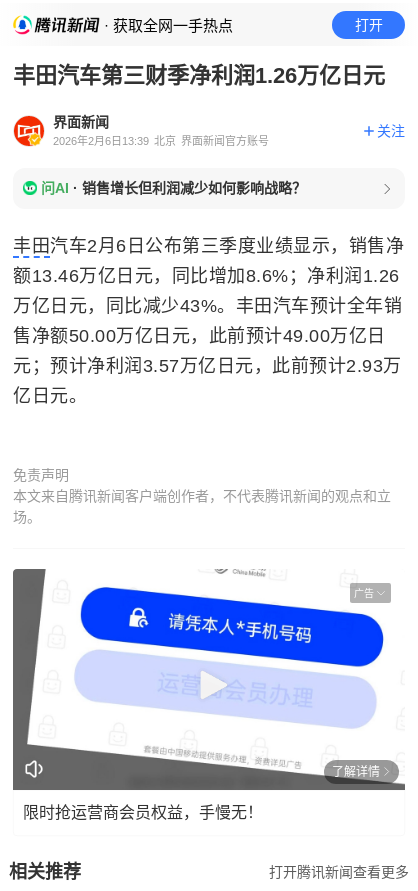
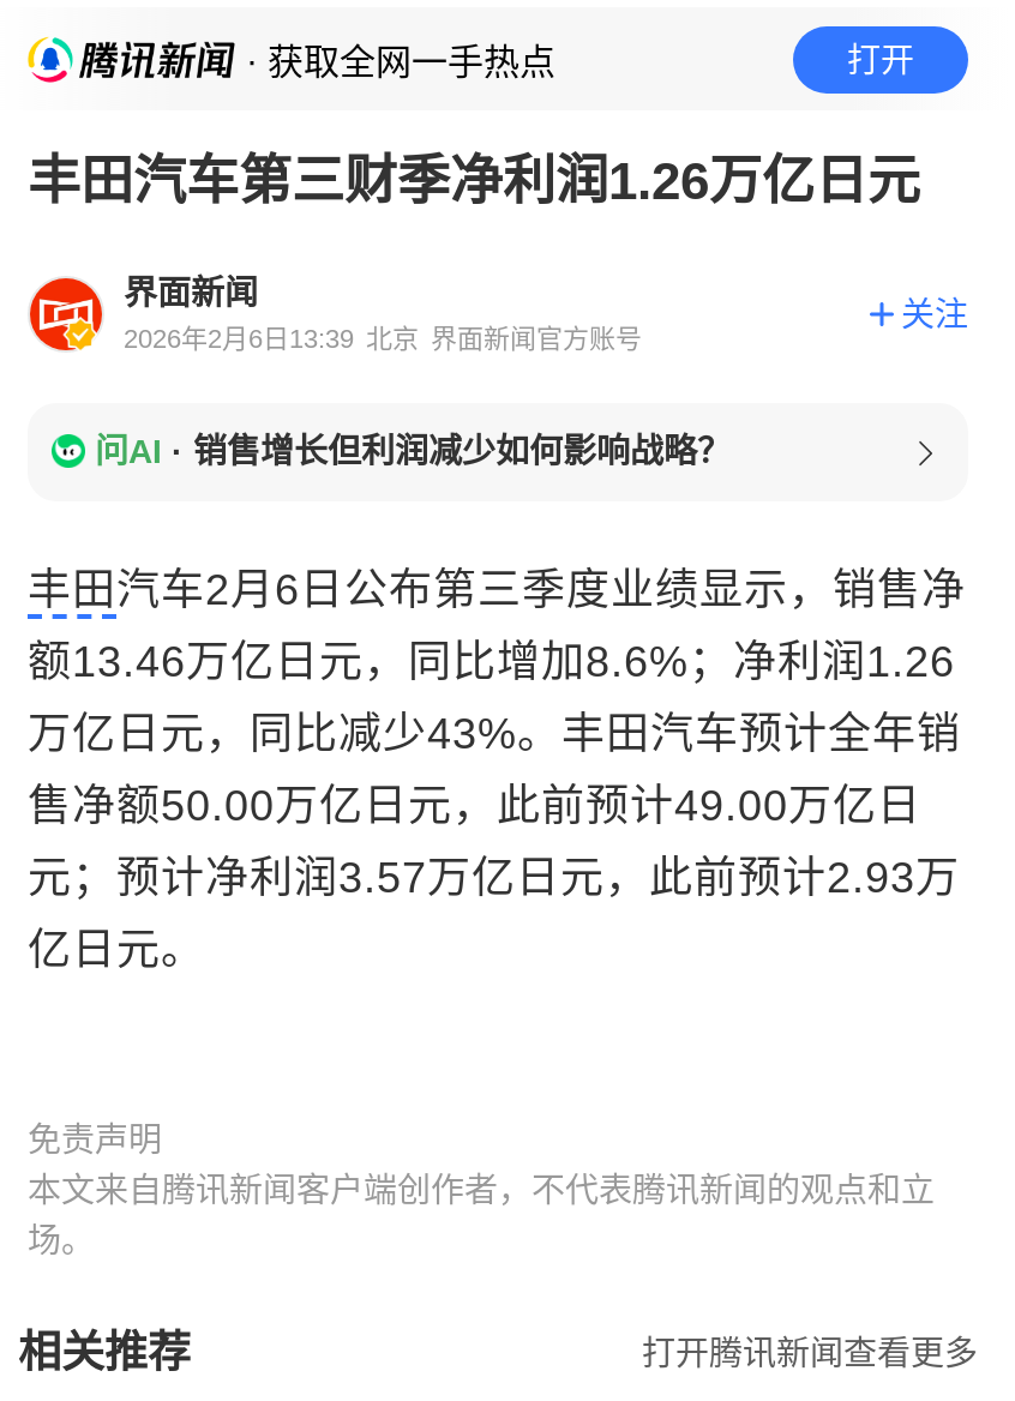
[12,568,406,791] [image] | 广告 -> none
[23,764,380,820] 了解详情 | 限时抢运营商会员权益，手慢无！ -> none

